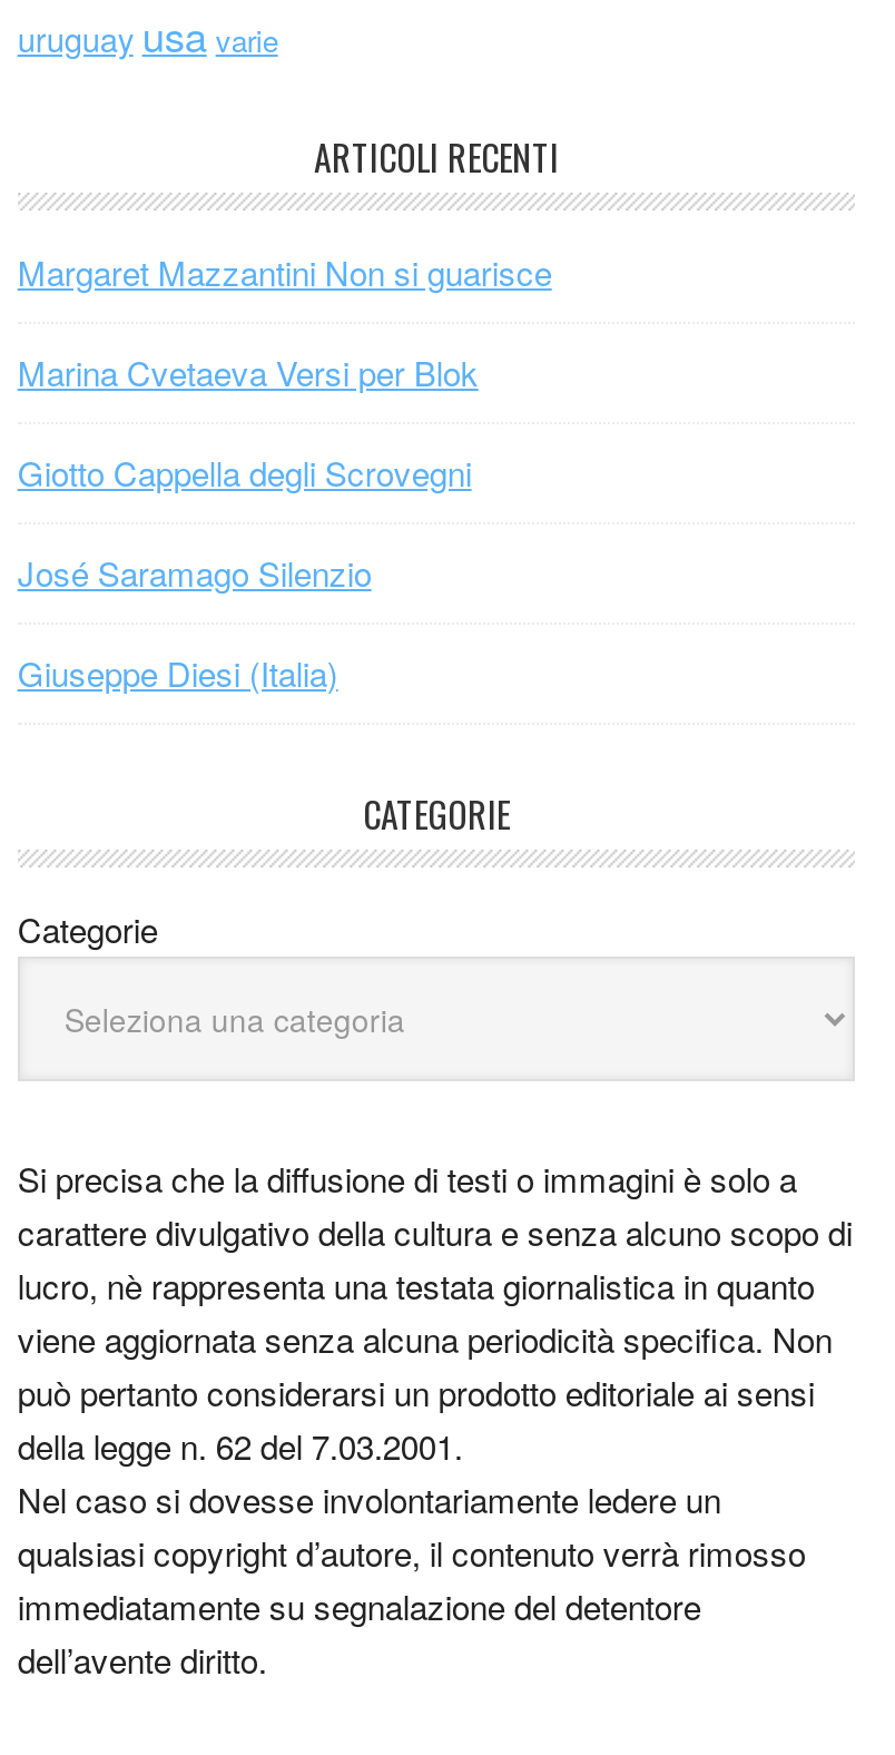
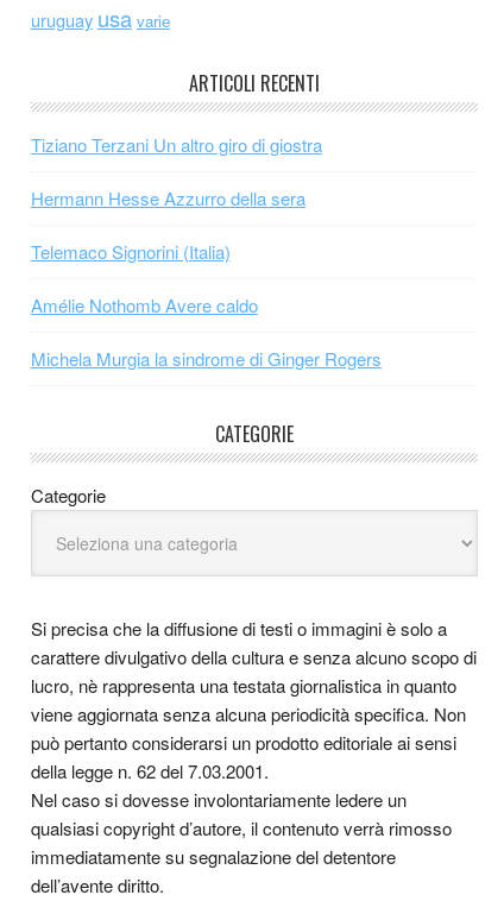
[17,247,552,294] Margaret Mazzantini Non si guarisce -> [31,132,322,157] Tiziano Terzani Un altro giro di giostra
[17,347,478,394] Marina Cvetaeva Versi per Blok -> [31,185,305,210] Hermann Hesse Azzurro della sera
[17,448,472,494] Giotto Cappella degli Scrovegni -> [31,239,230,264] Telemaco Signorini (Italia)
[17,548,371,595] José Saramago Silenzio -> [31,292,258,317] Amélie Nothomb Avere caldo
[17,648,338,695] Giuseppe Diesi (Italia) -> [31,346,381,371] Michela Murgia la sindrome di Ginger Rogers

